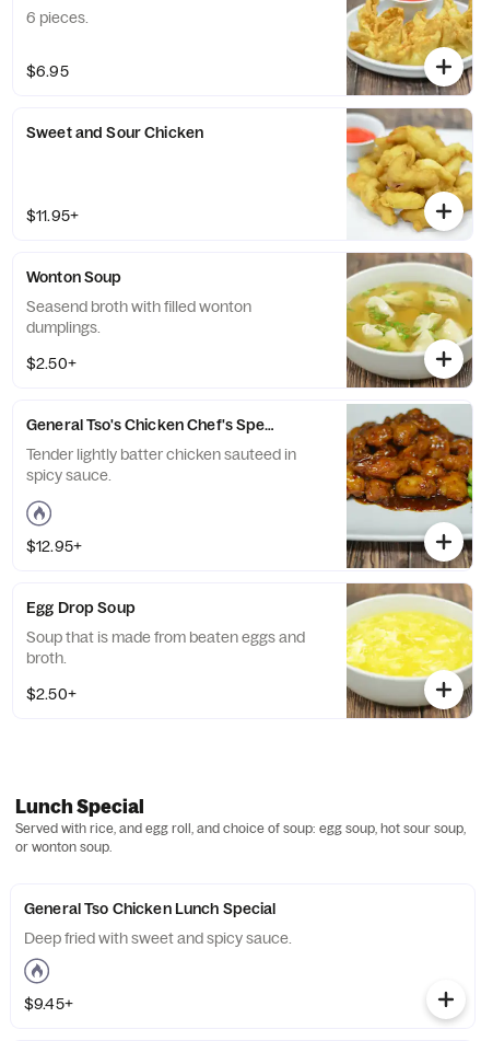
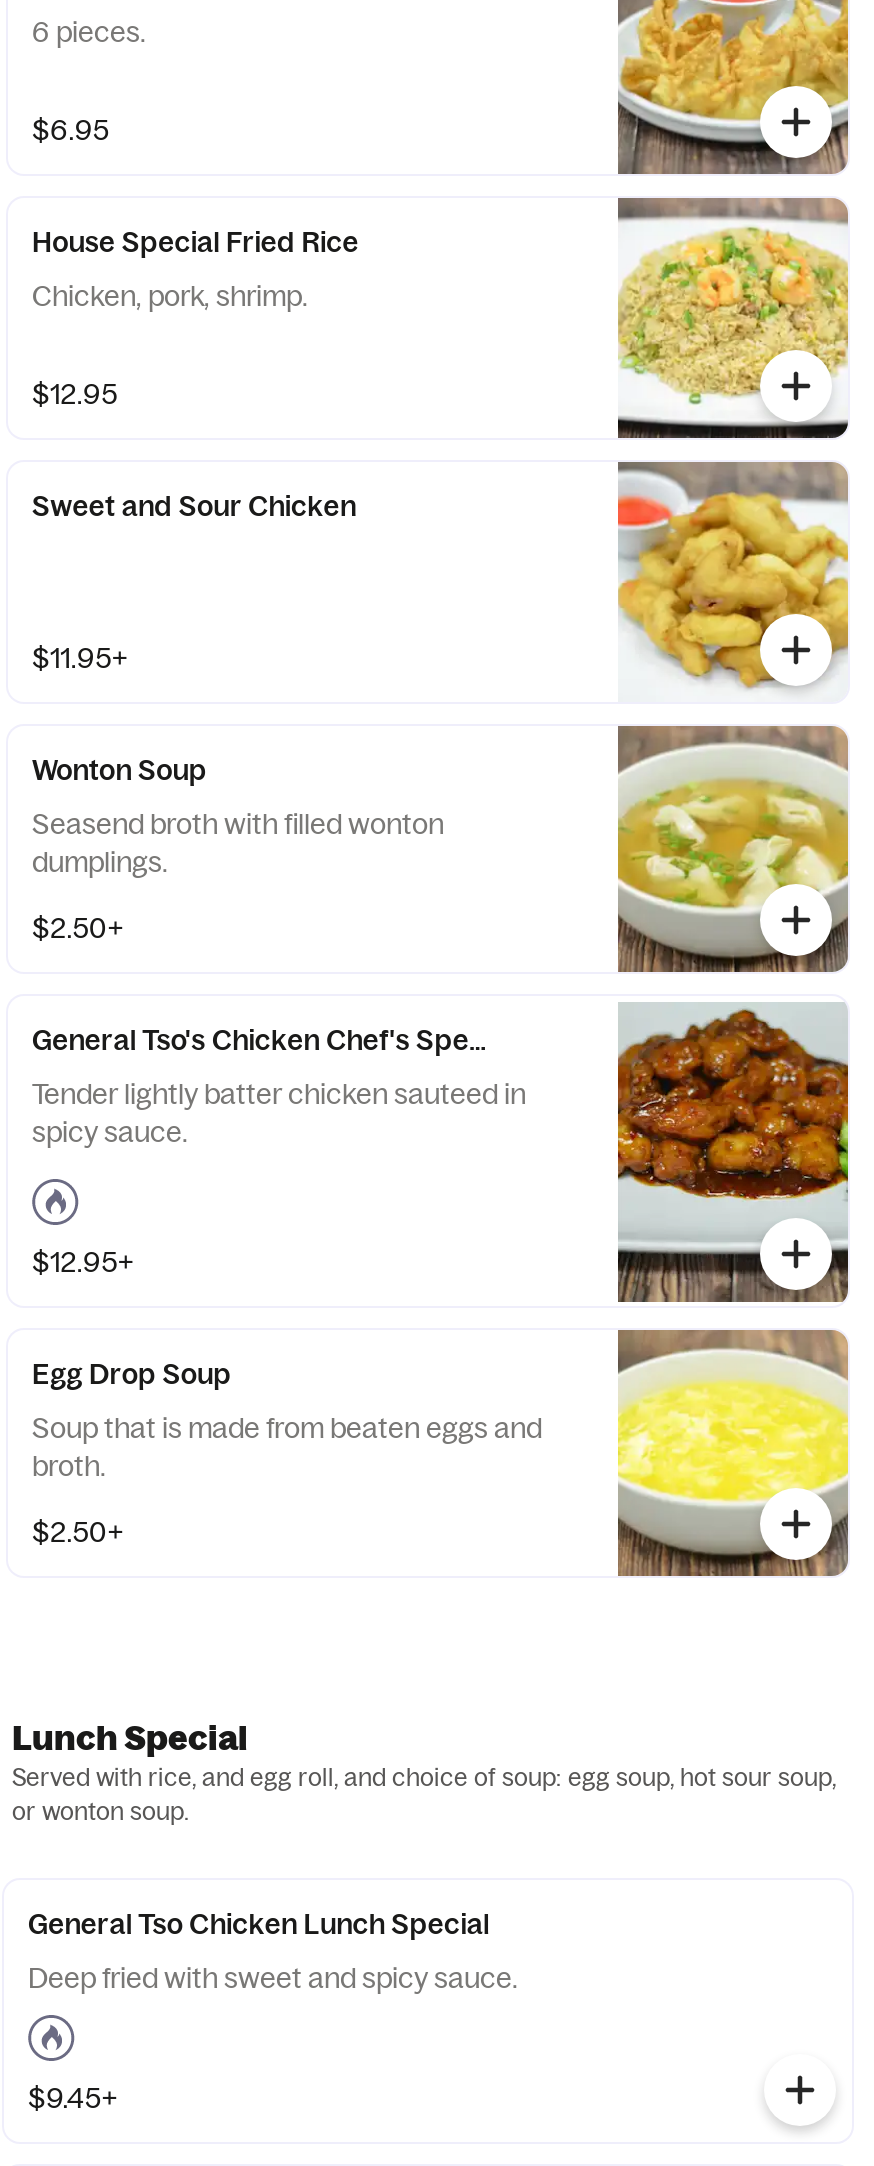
none -> [32,224,359,412] House Special Fried Rice | Chicken, pork, shrimp. | $12.95
none -> [618,198,848,440] [image]

